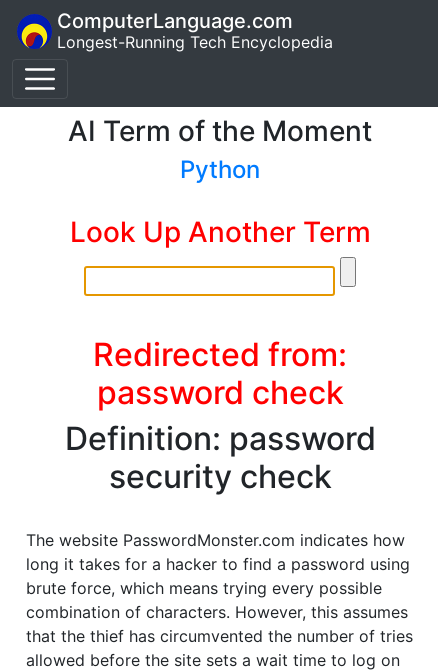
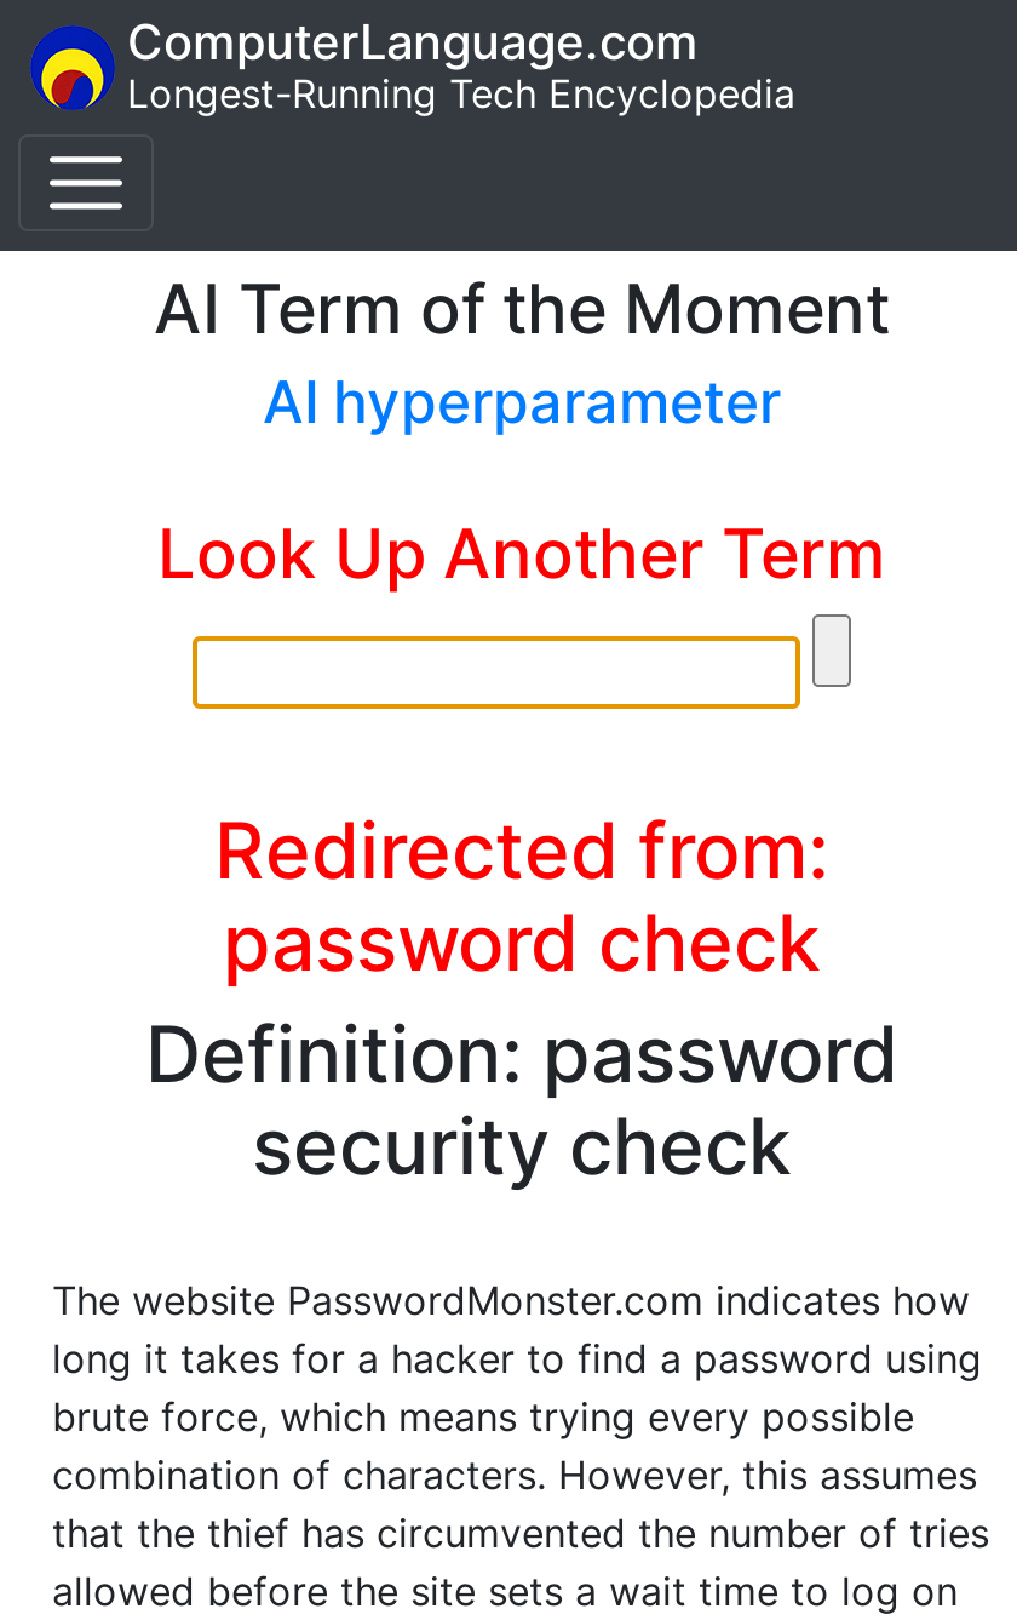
[180,155,260,184] Python -> [263,367,781,437] AI hyperparameter

